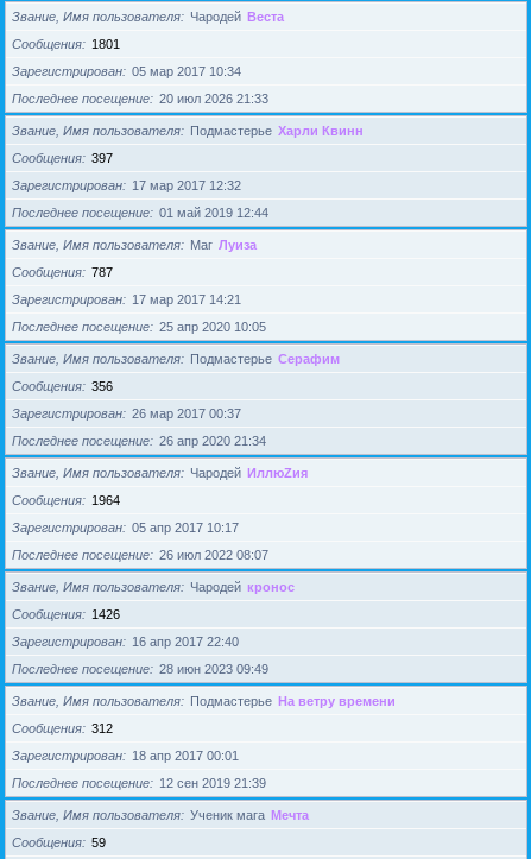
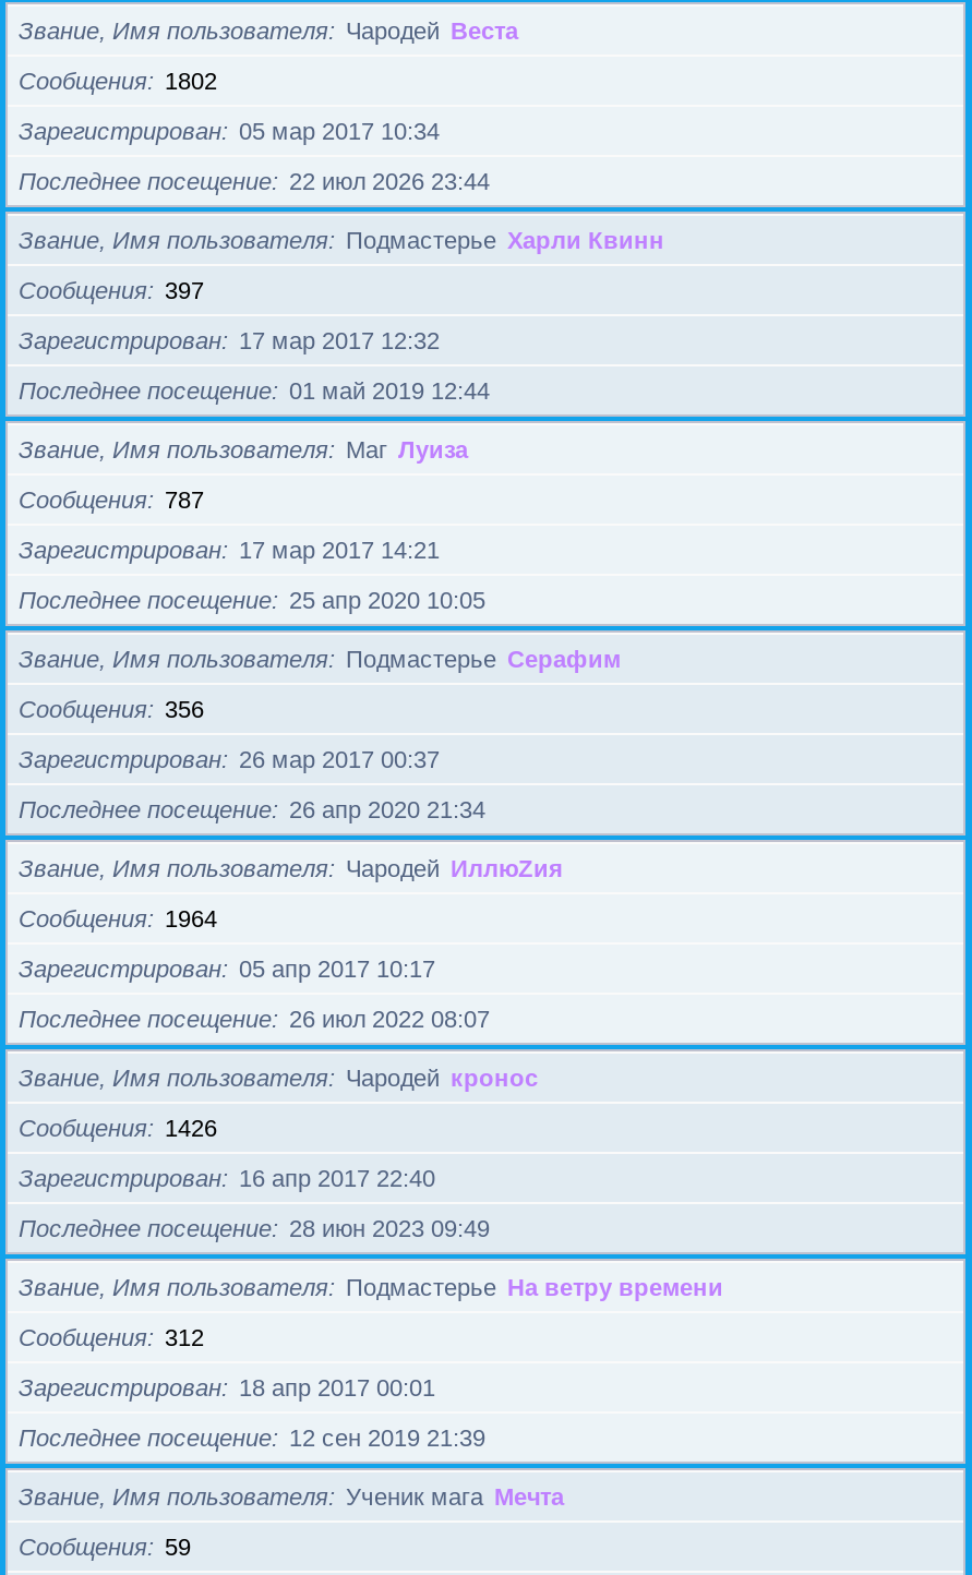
[12,37,120,51] Сообщения 1801 -> [19,68,217,94] Сообщения 1802
[12,91,272,106] Последнее посещение 20 июл 2026 21:33 -> [19,168,496,194] Последнее посещение 22 июл 2026 23:44

